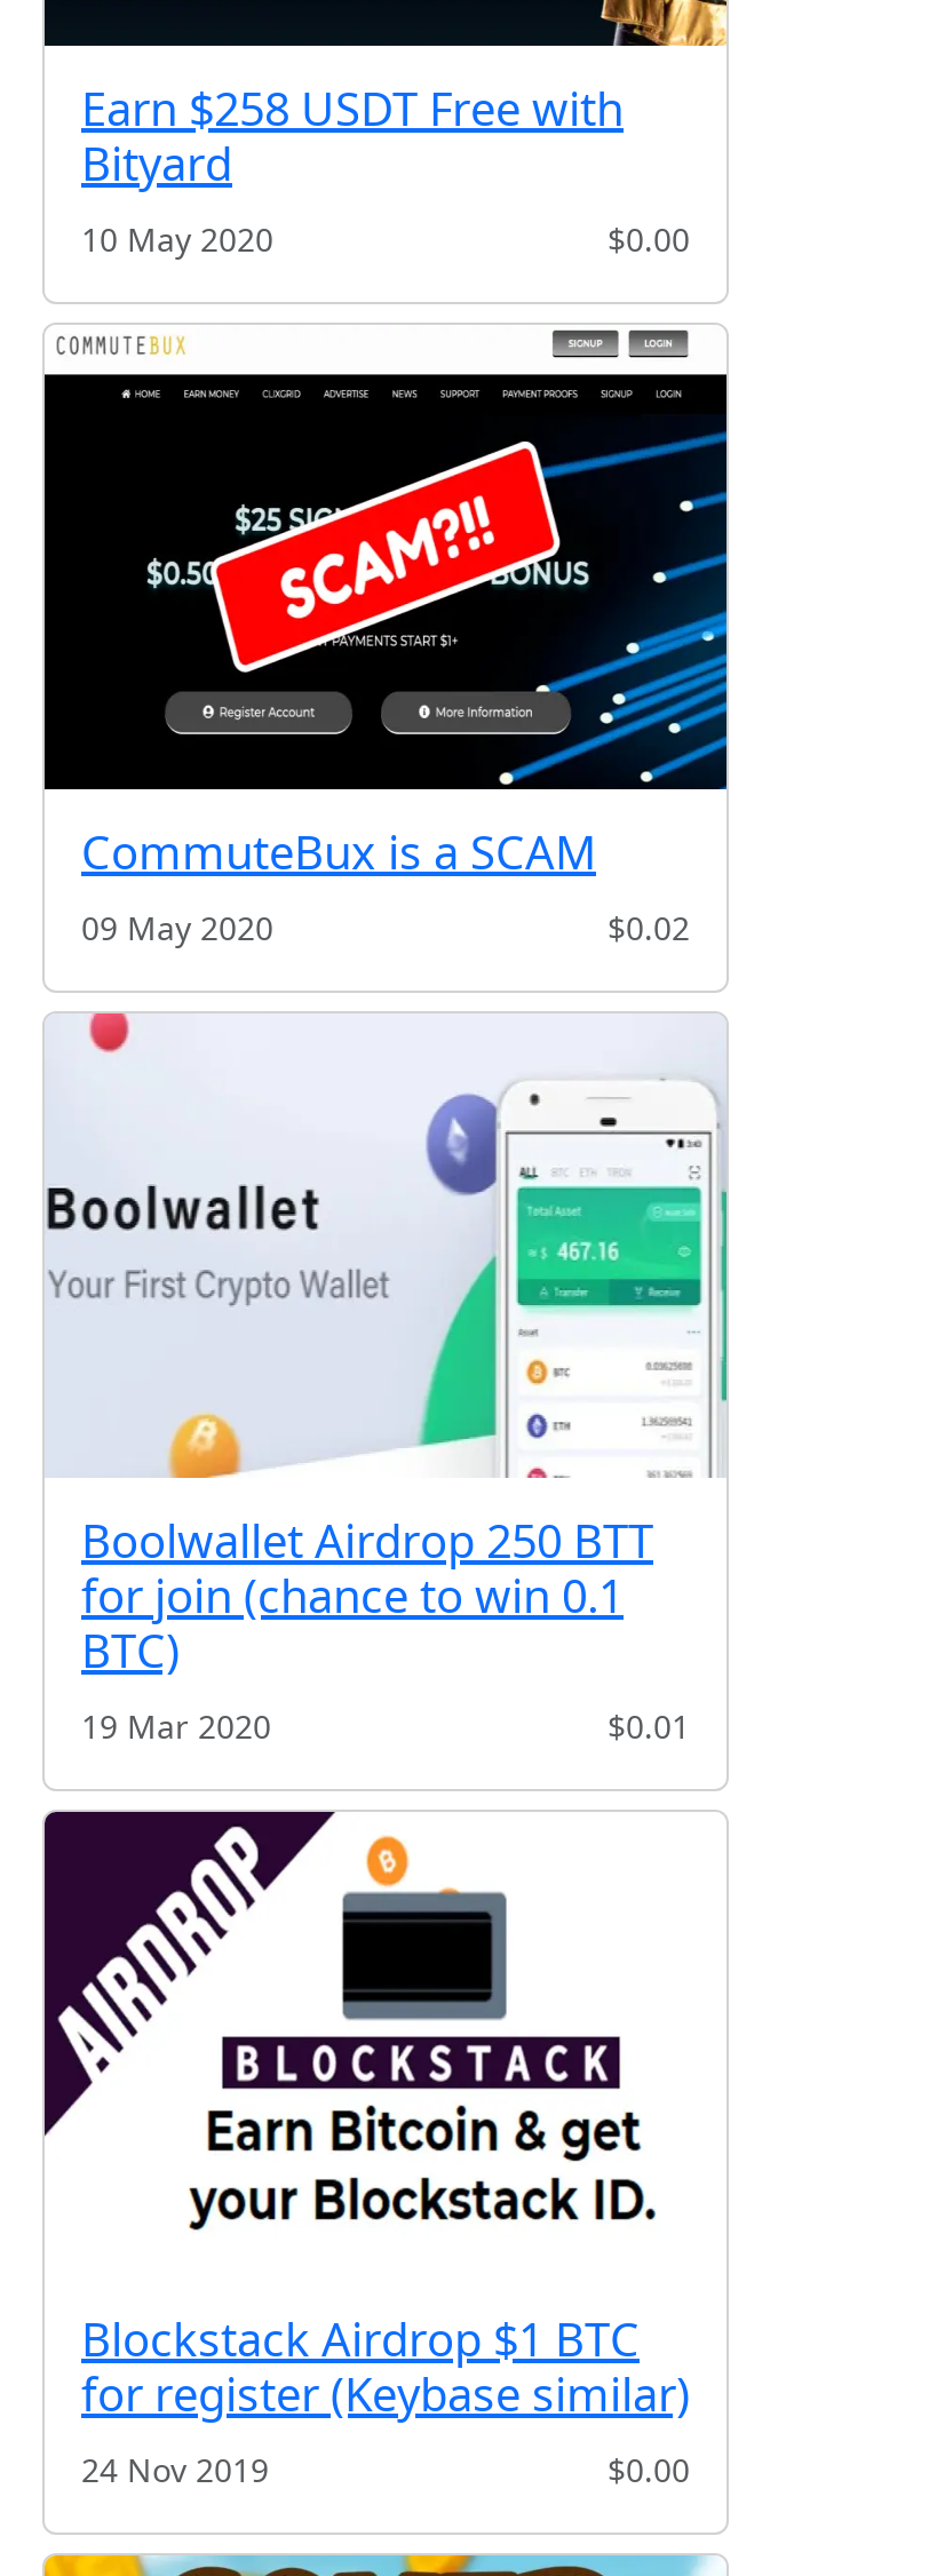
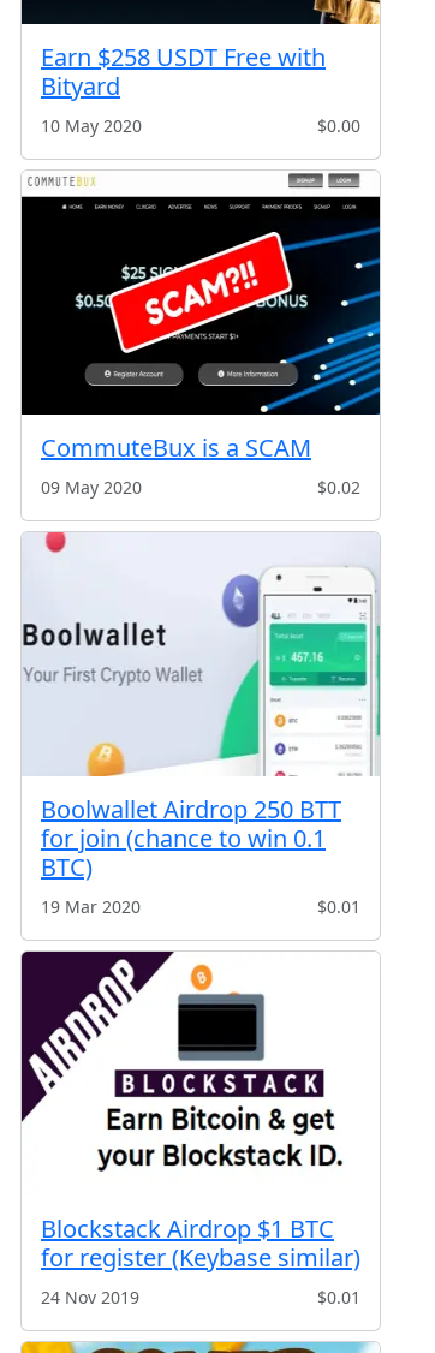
[608,2447,690,2490] $0.00 -> [317,1285,360,1308] $0.01

